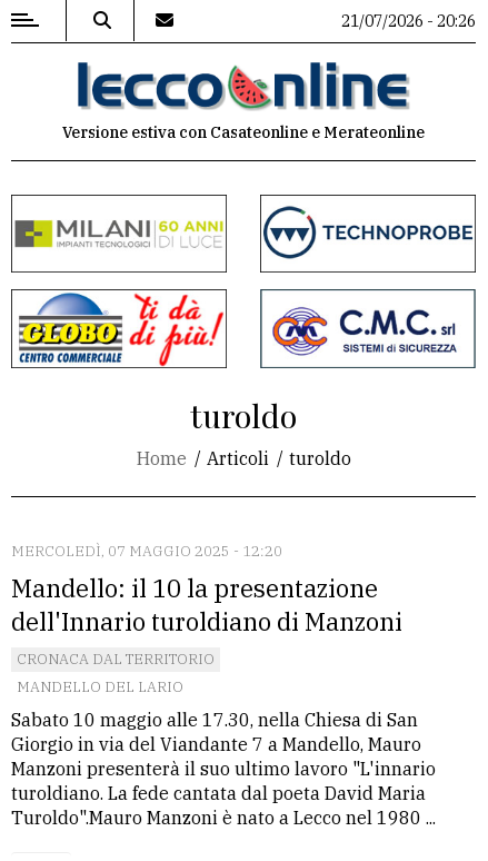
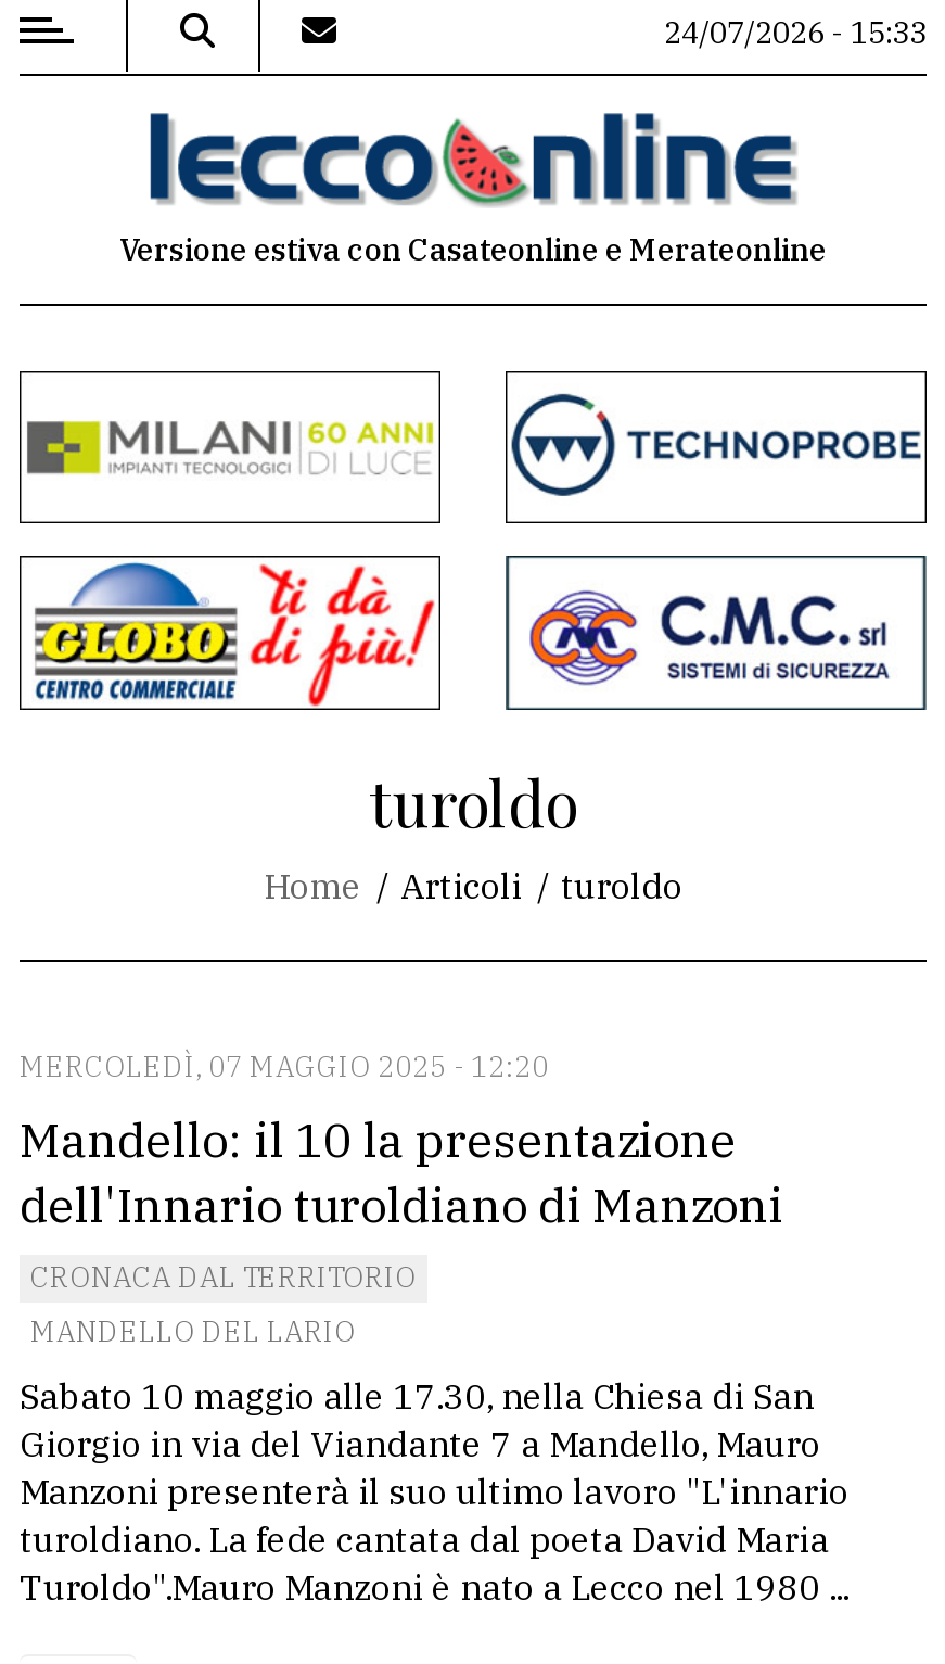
[341,11,476,31] 21/07/2026 - 20:26 -> [664,13,927,52] 24/07/2026 - 15:33

